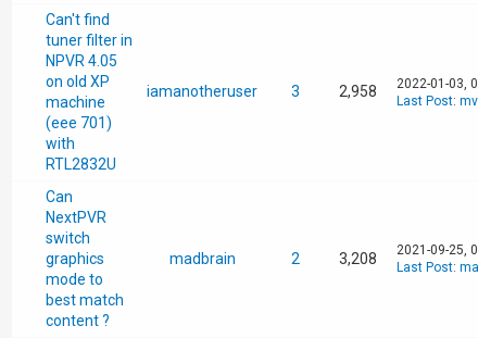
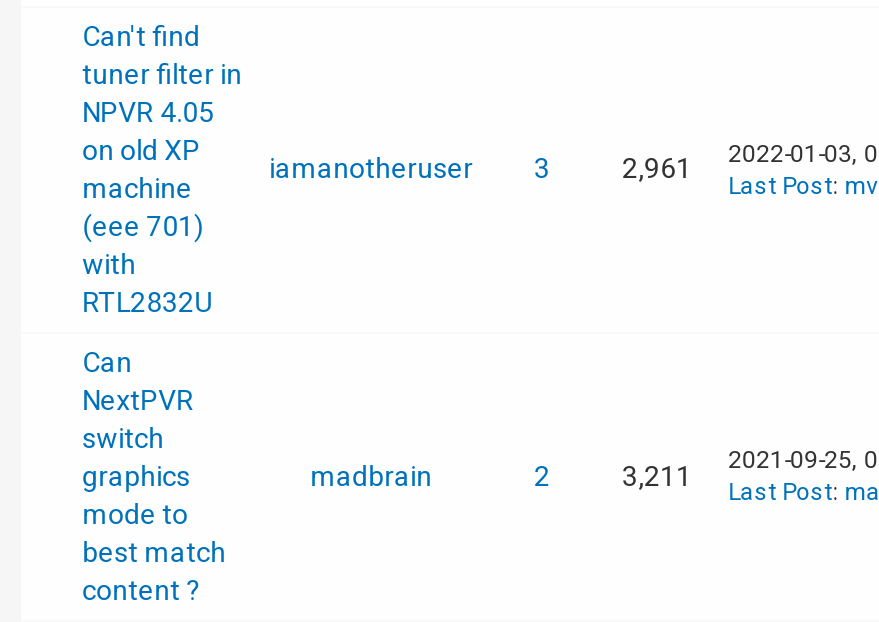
[339,83,377,100] 2,958 -> [622,152,692,184] 2,961
[339,250,377,267] 3,208 -> [622,460,692,492] 3,211

